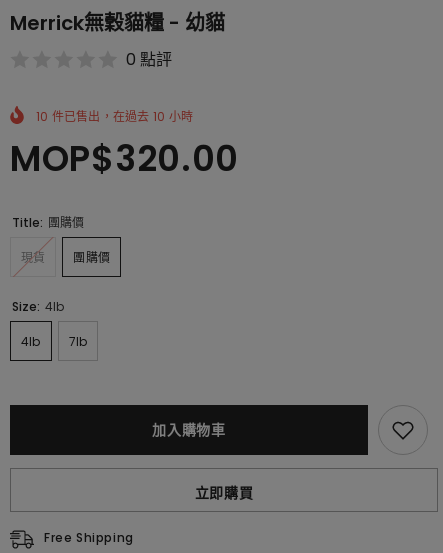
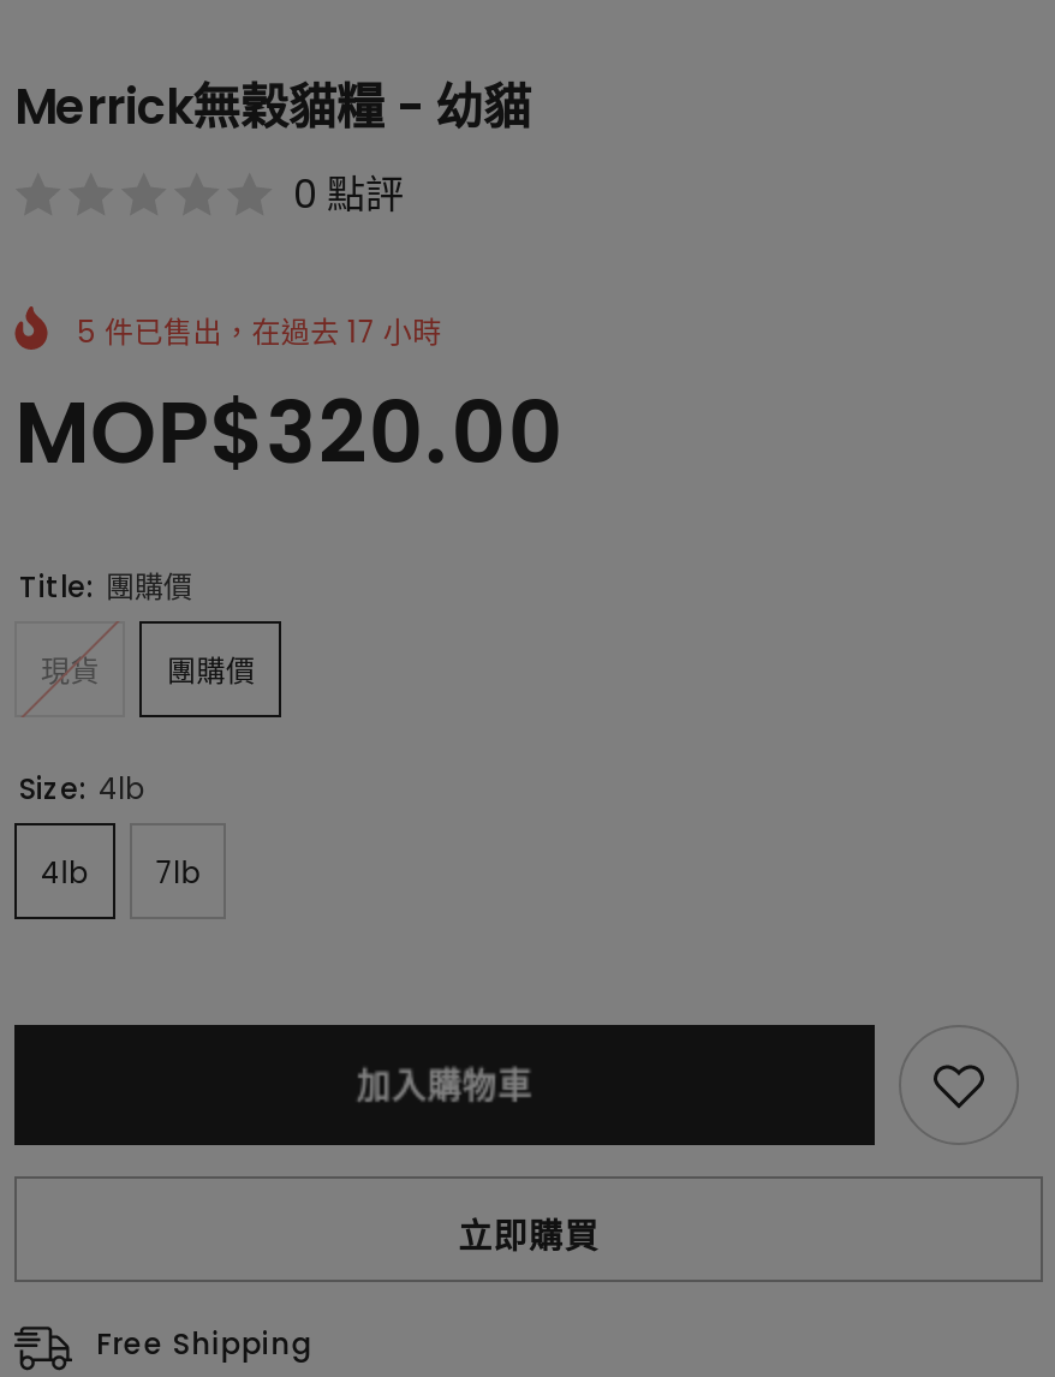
[36,108,193,125] 10件已售出，在過去10小時 -> [77,310,442,351] 5件已售出，在過去17小時

